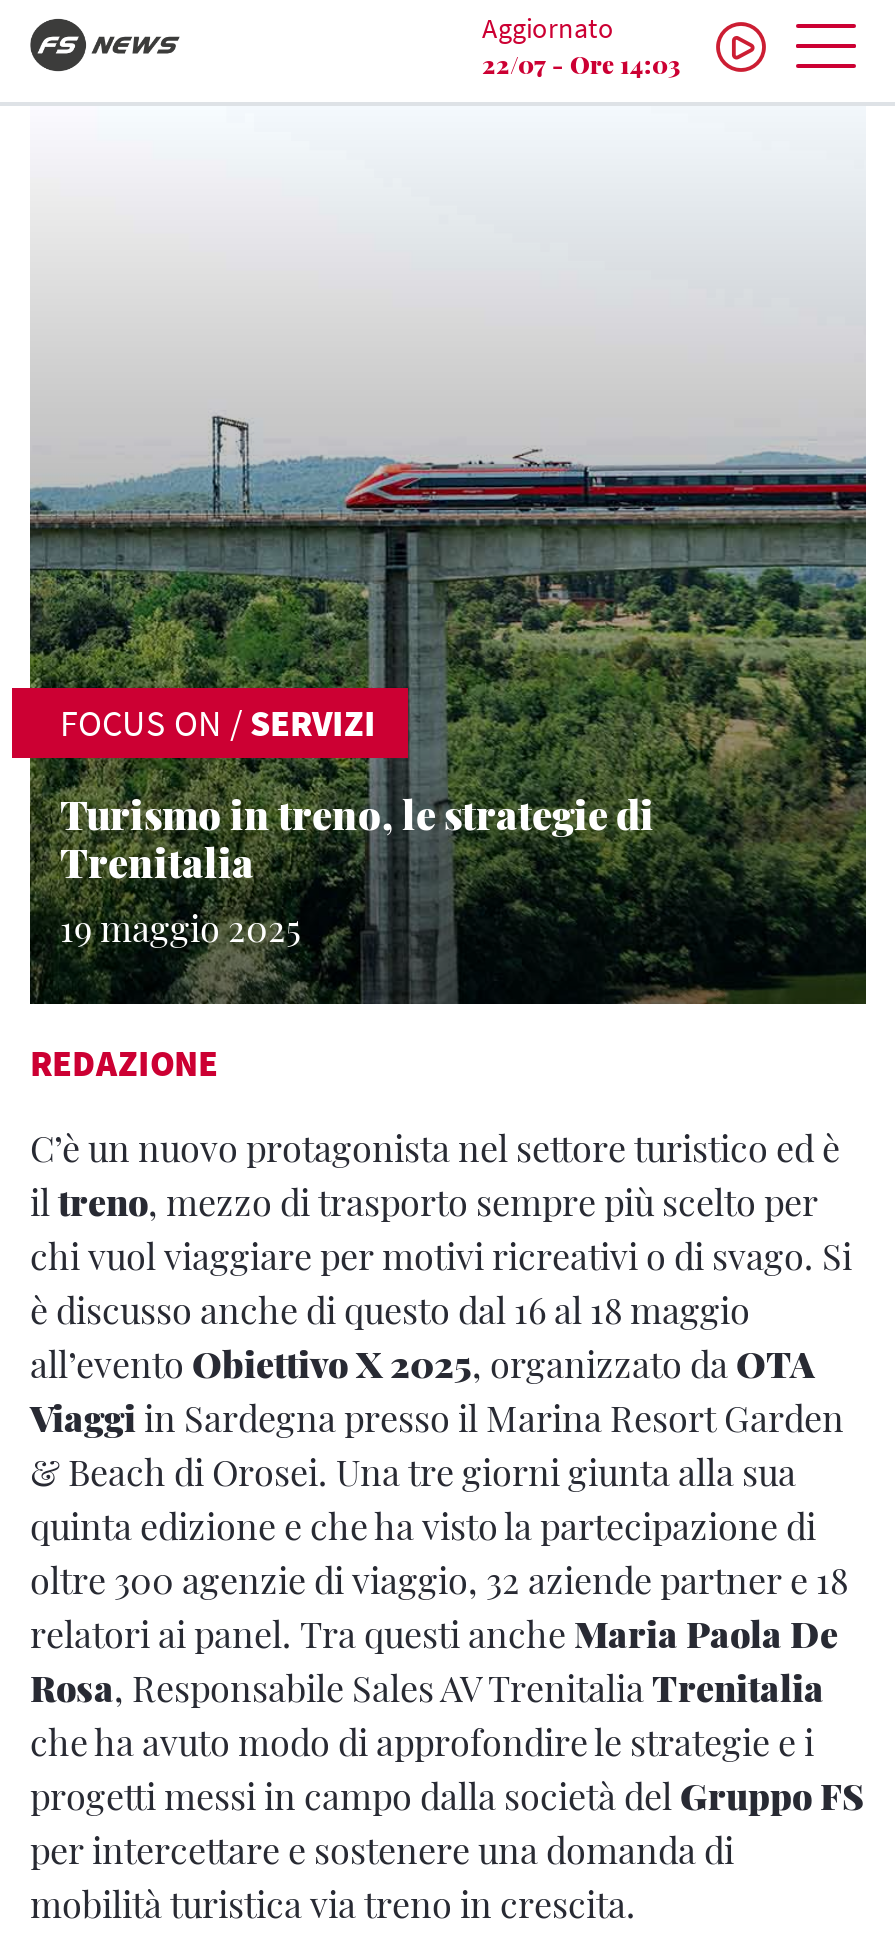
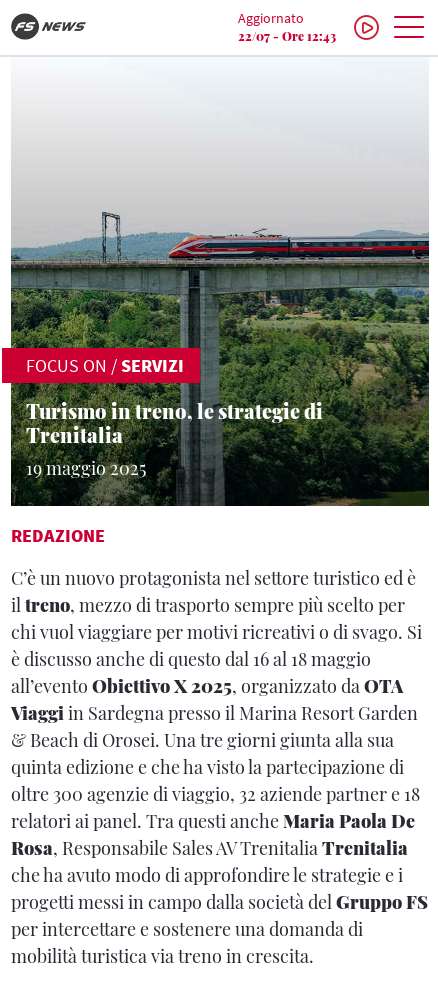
[482,47,680,79] 22/07 - Ore 14:03 -> [238,27,336,43] 22/07 - Ore 12:43

